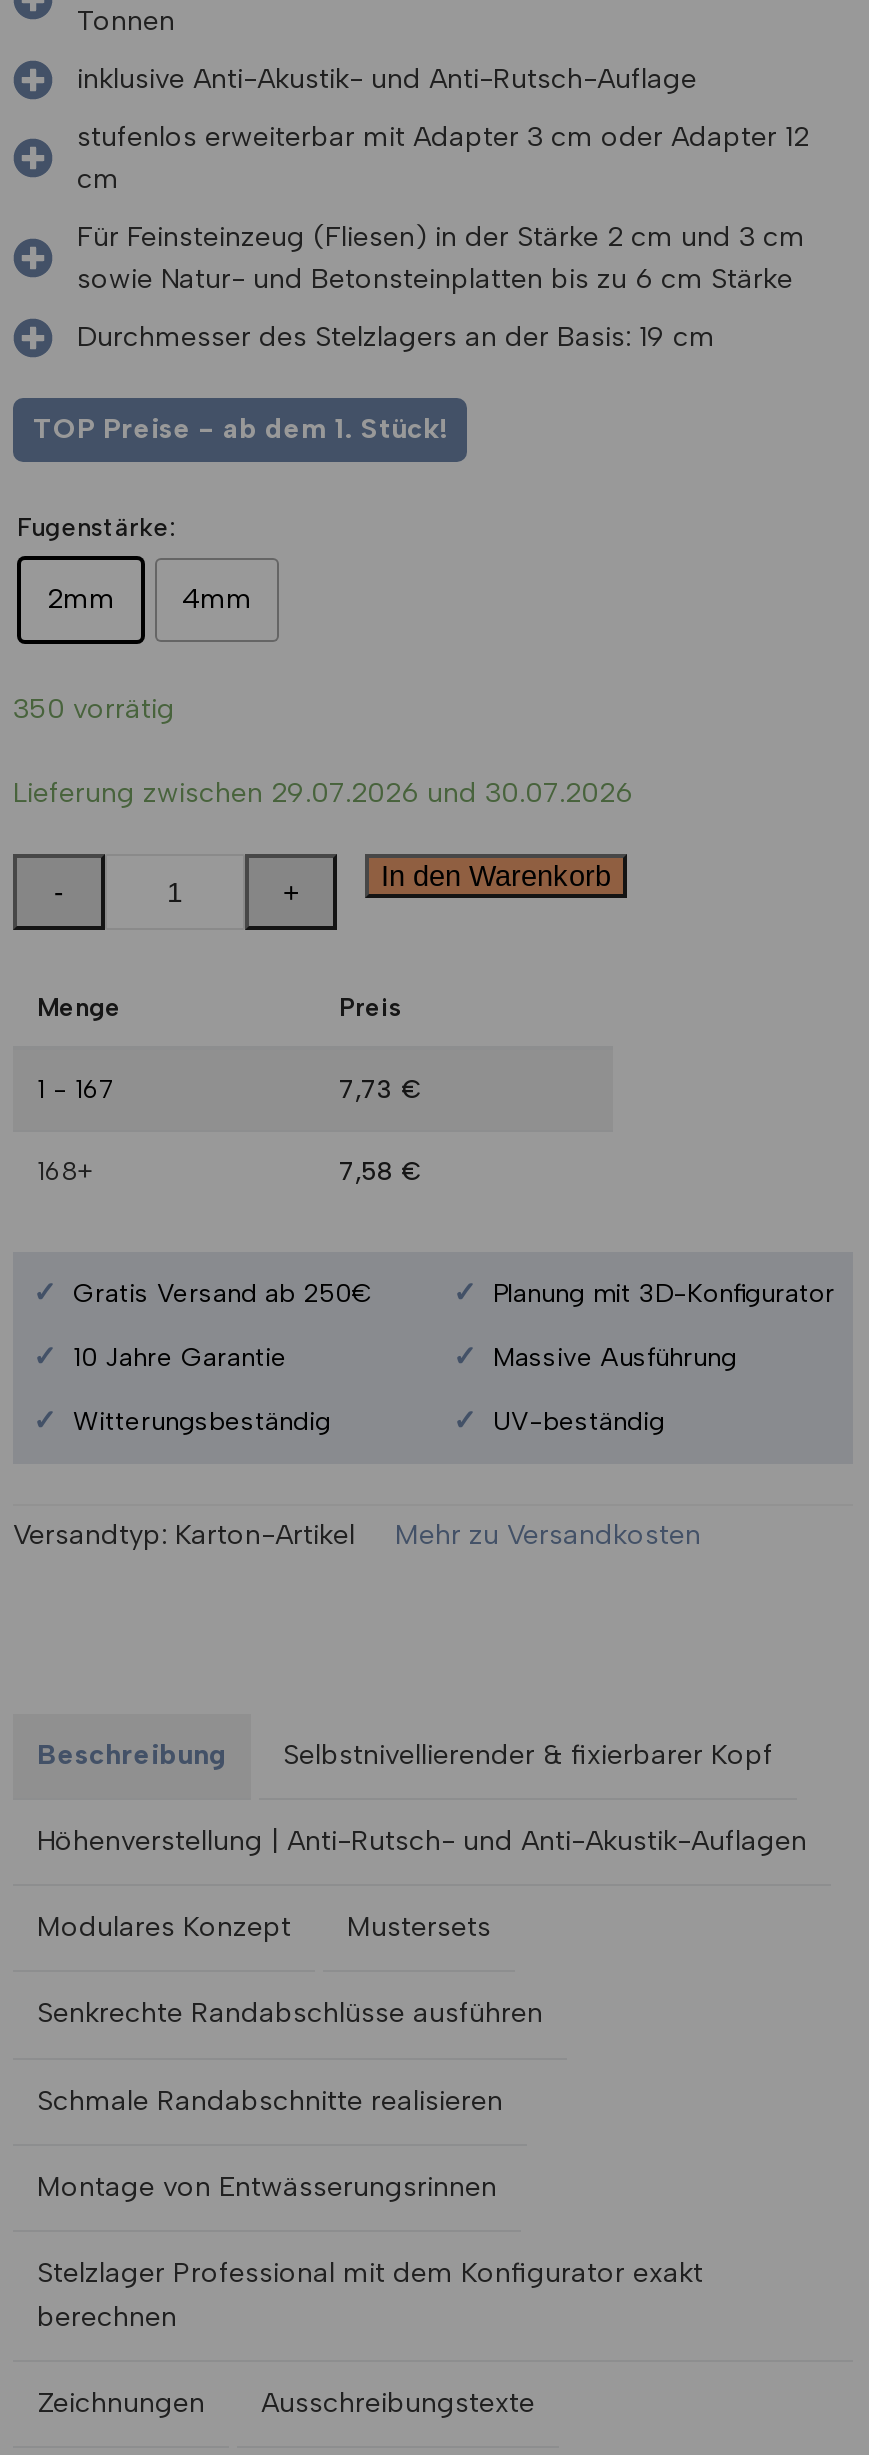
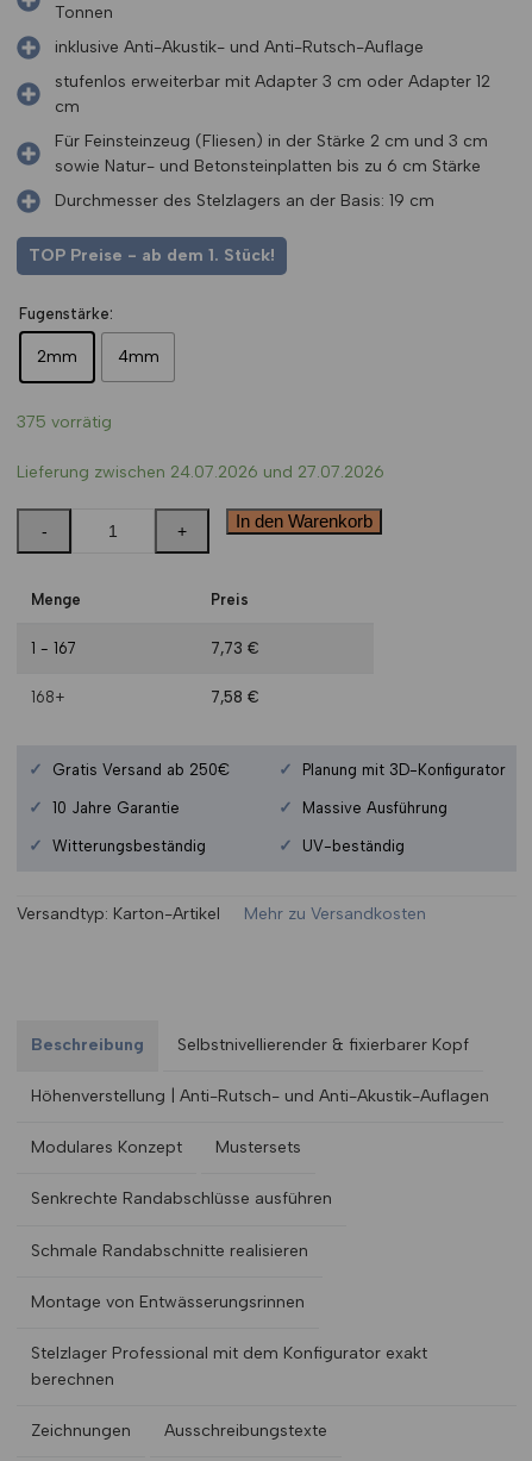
[13,691,175,725] 350 vorrätig -> [17,412,112,432] 375 vorrätig
[13,775,633,809] Lieferung zwischen 29.07.2026 und 30.07.2026 -> [17,461,384,482] Lieferung zwischen 24.07.2026 und 27.07.2026

